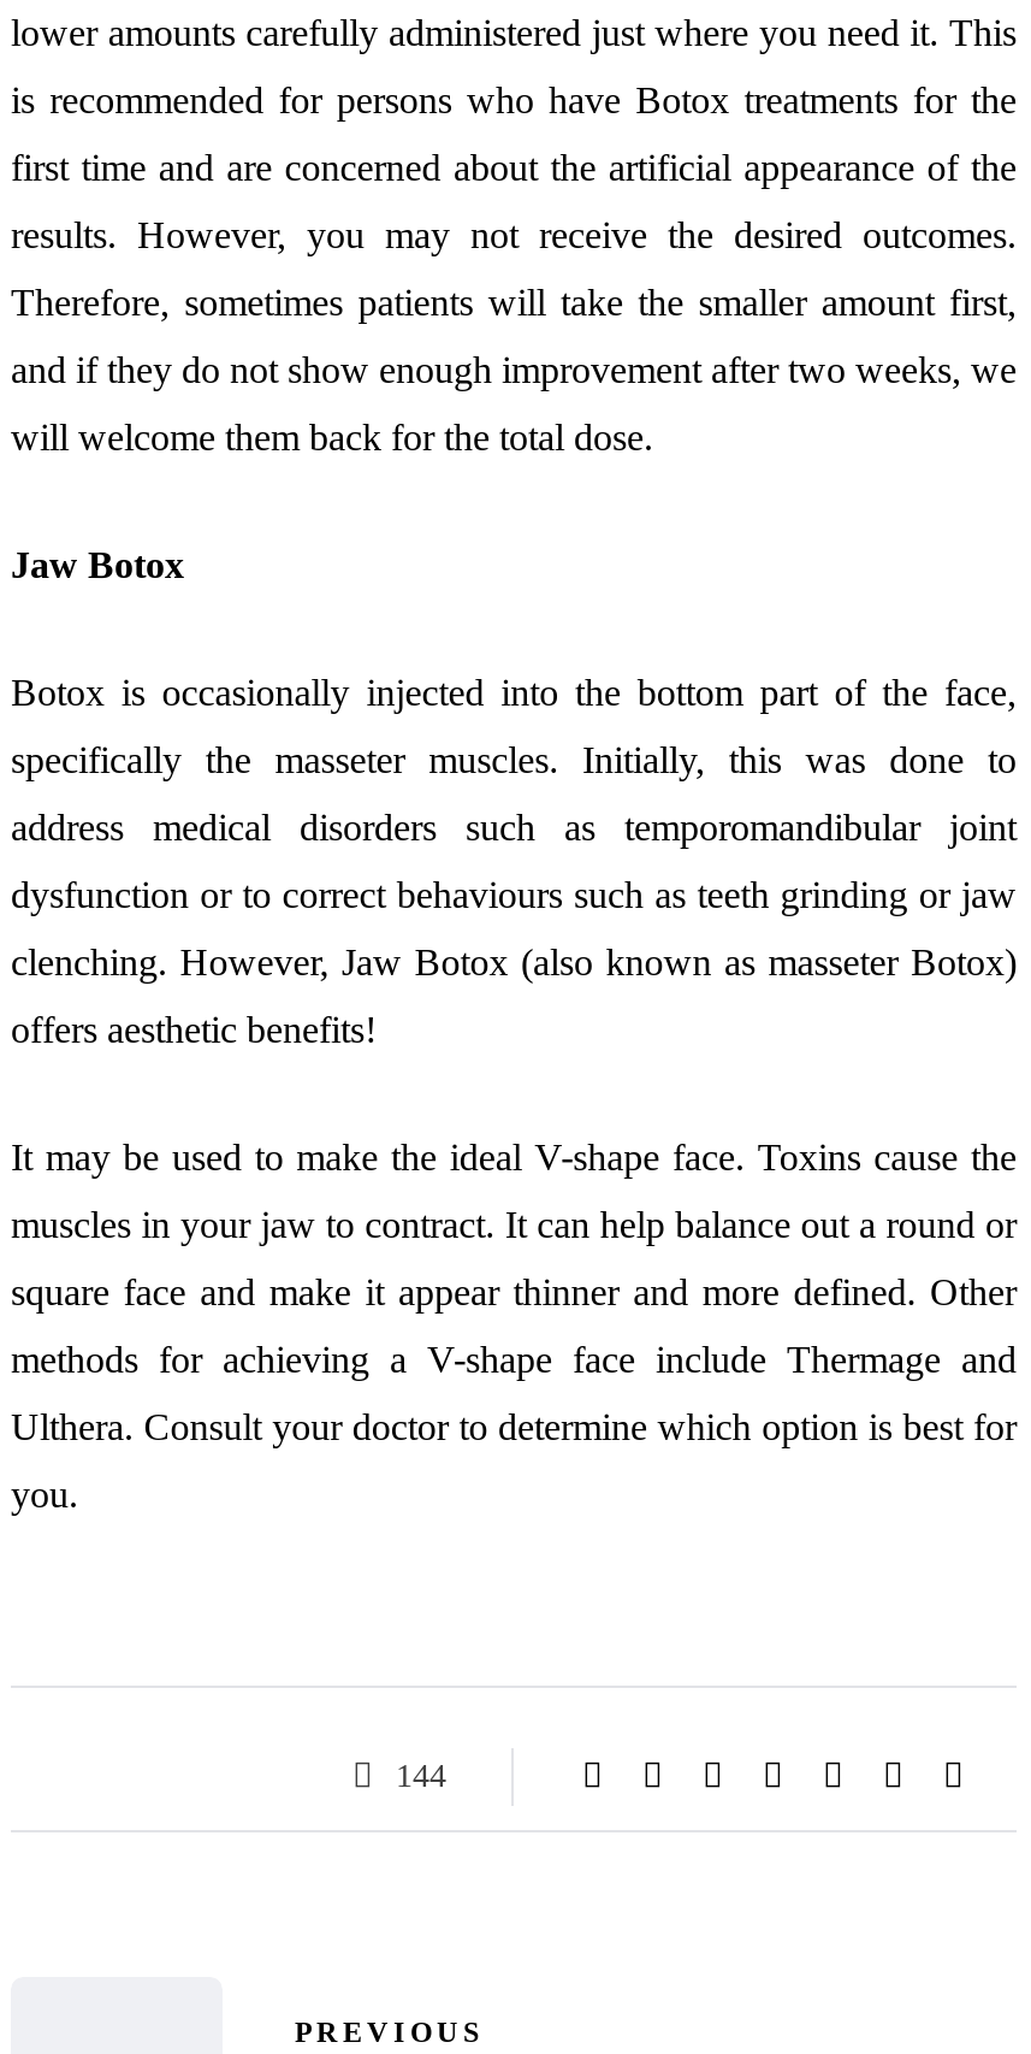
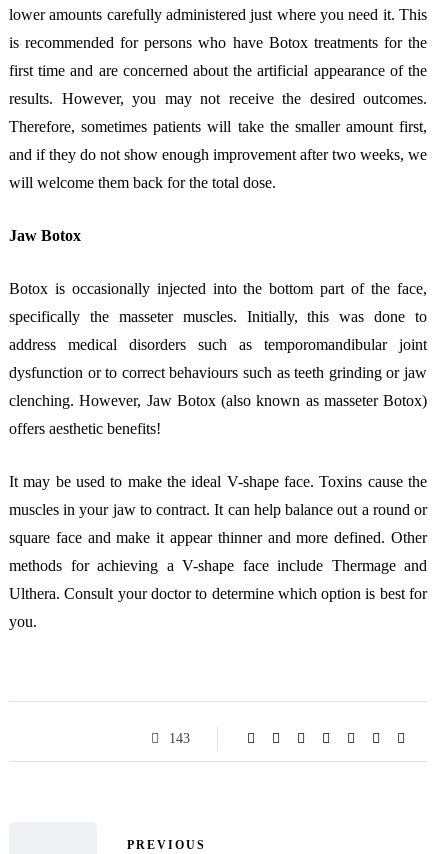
[396,1758,446,1794] 144 -> [169,731,190,746] 143

